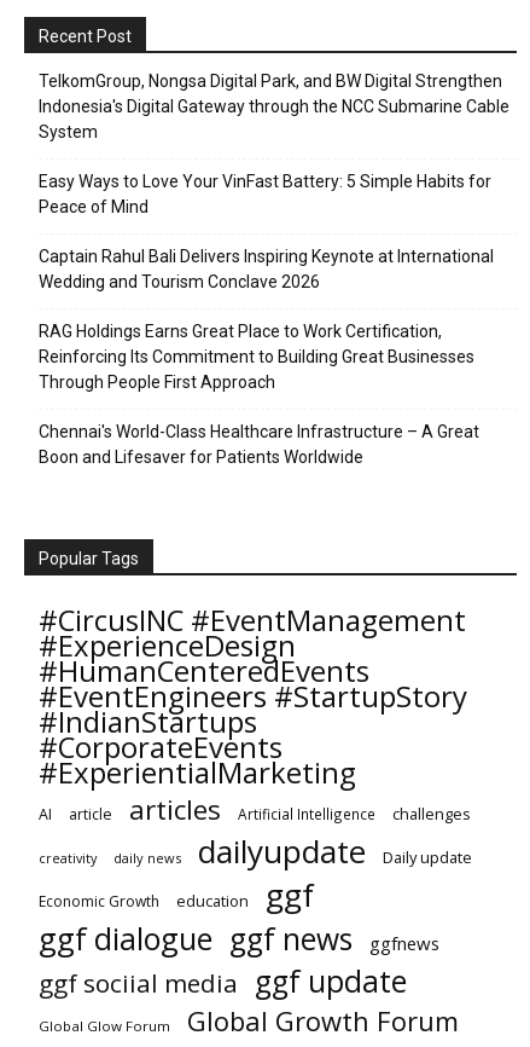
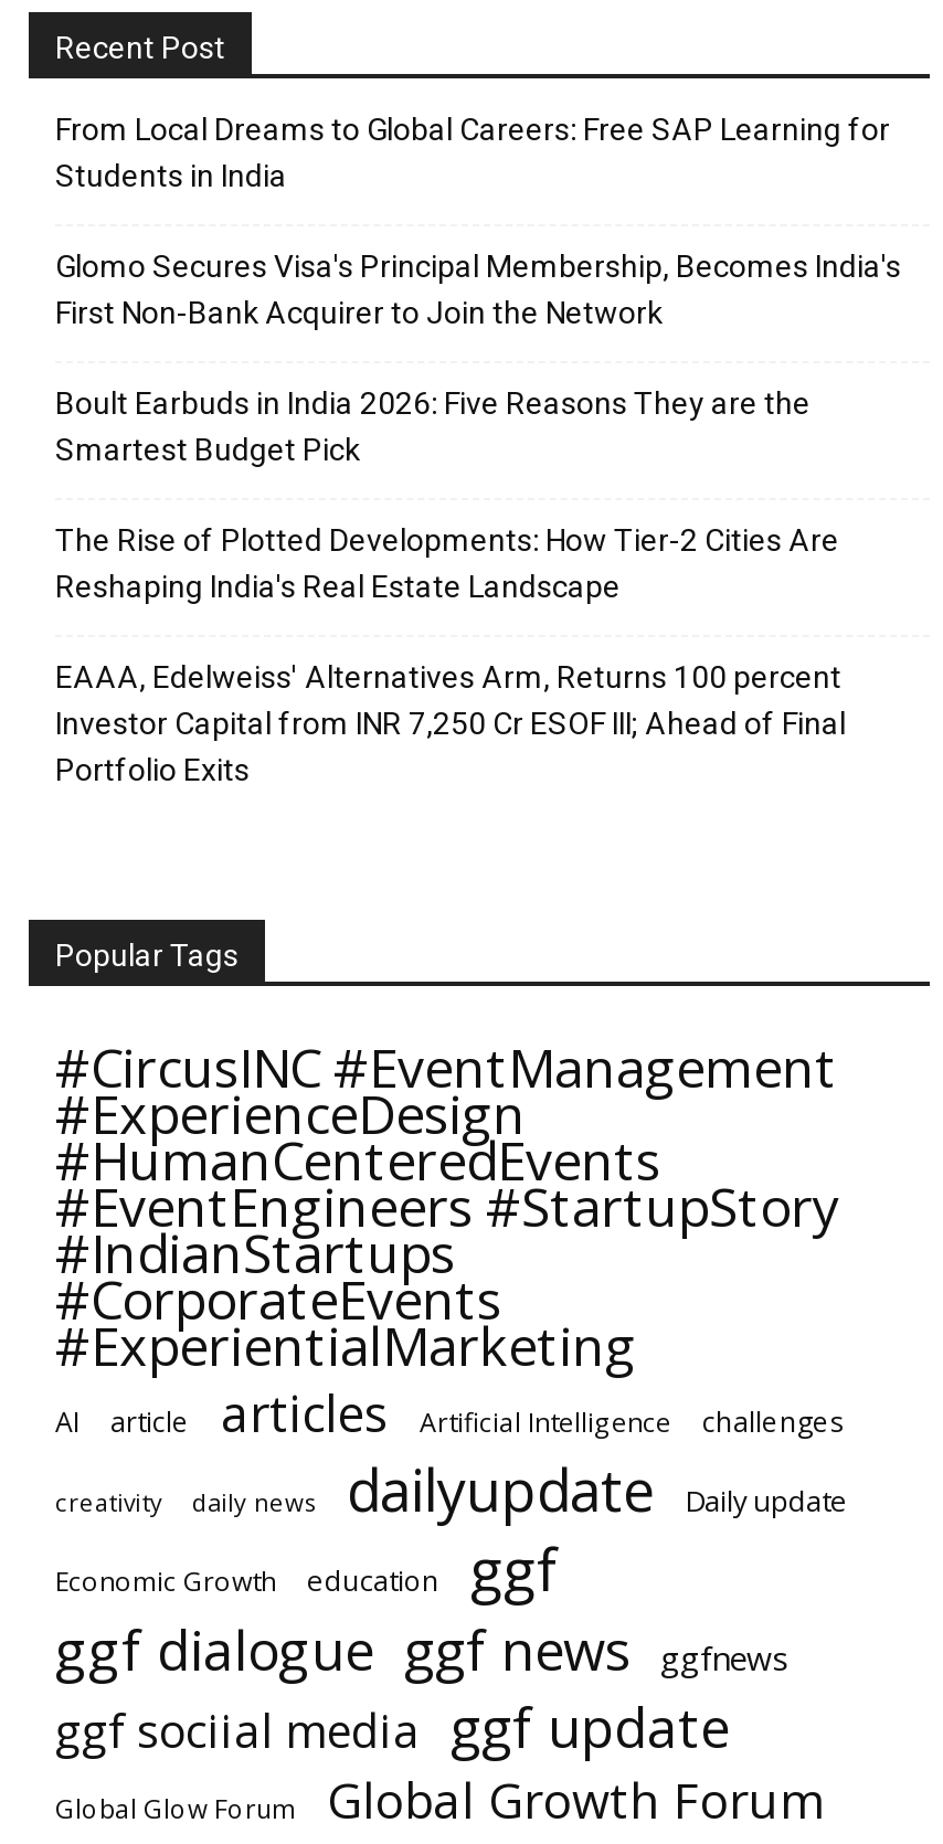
[39,72,509,142] TelkomGroup, Nongsa Digital Park, and BW Digital Strengthen | Indonesia's Digital Gateway through the NCC Submarine Cable | System -> [55,112,890,194] From Local Dreams to Global Careers: Free SAP Learning for | Students in India
[39,172,491,217] Easy Ways to Love Your VinFast Battery: 5 Simple Habits for | Peace of Mind -> [55,249,901,331] Glomo Secures Visa's Principal Membership, Becomes India's | First Non-Bank Acquirer to Join the Network
[39,247,494,292] Captain Rahul Bali Delivers Inspiring Keynote at International | Wedding and Tourism Conclave 2026 -> [55,386,810,468] Boult Earbuds in India 2026: Five Reasons They are the | Smartest Budget Pick
[39,322,474,392] RAG Holdings Earns Great Place to Work Certification, | Reinforcing Its Commitment to Building Great Businesses | Through People First Approach -> [55,523,839,605] The Rise of Plotted Developments: How Tier-2 Cities Are | Reshaping India's Real Estate Landscape
[39,422,479,467] Chennai's World-Class Healthcare Infrastructure – A Great | Boon and Lifesaver for Patients Worldwide -> [55,660,846,788] EAAA, Edelweiss' Alternatives Arm, Returns 100 percent | Investor Capital from INR 7,250 Cr ESOF III; Ahead of Final | Portfolio Exits

